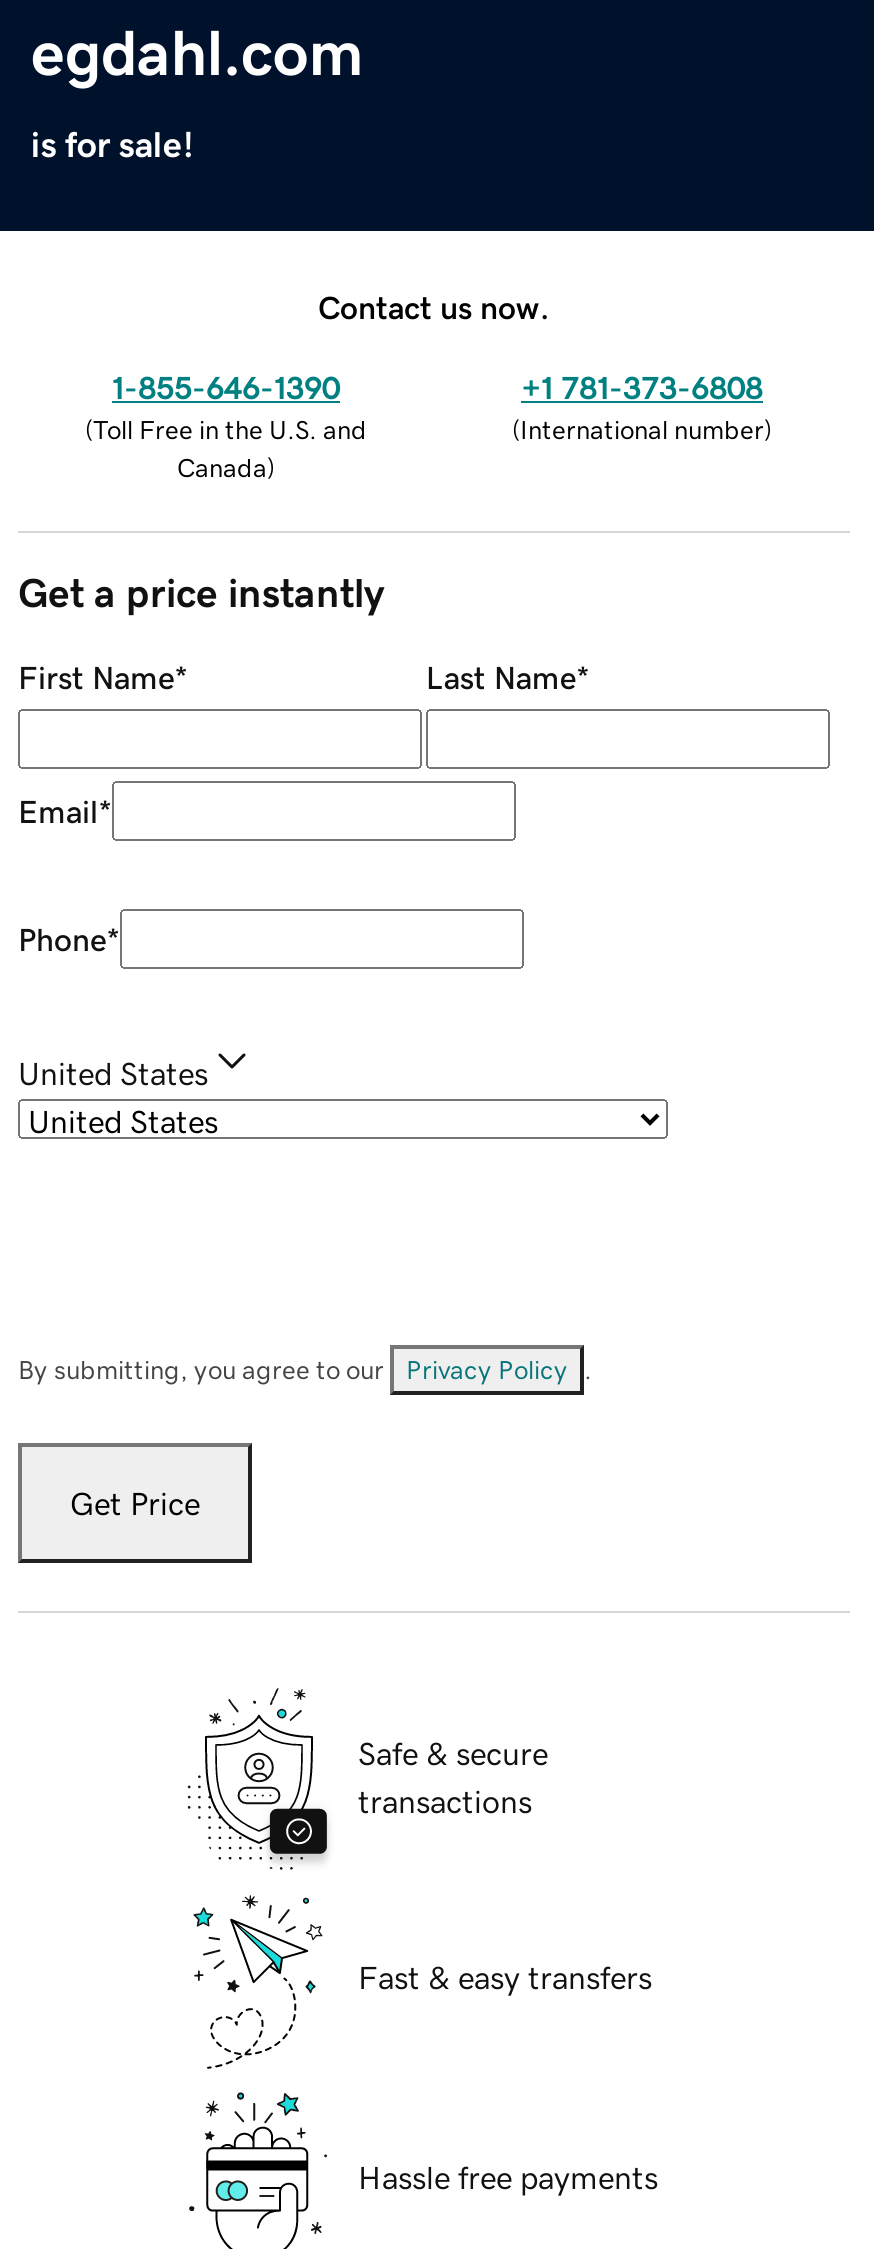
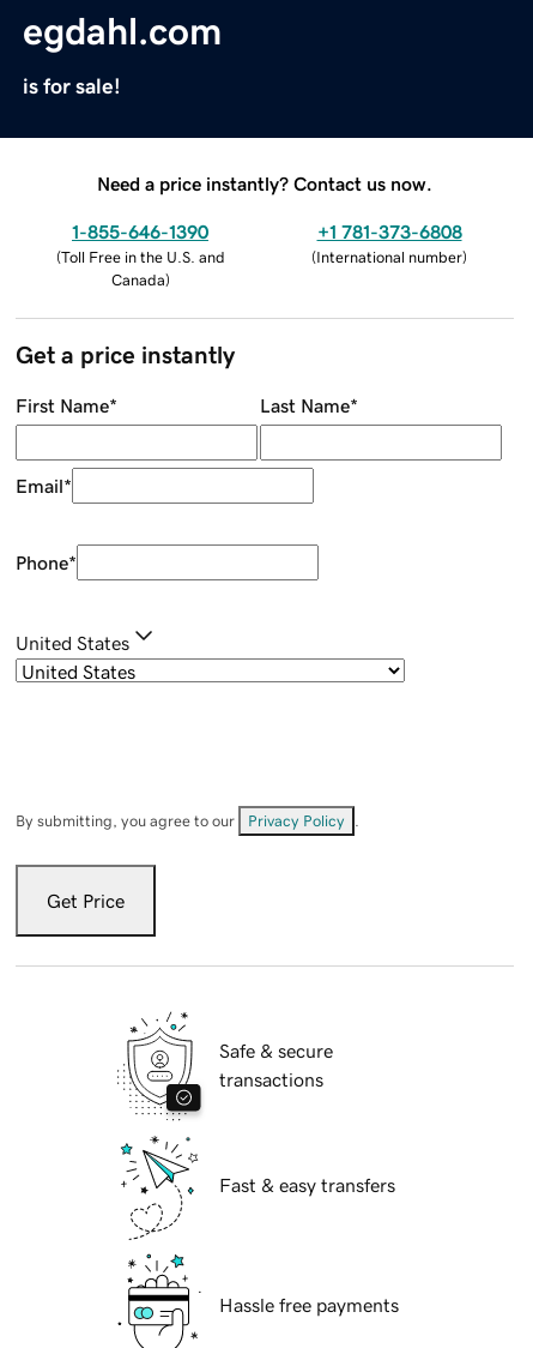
[318,290,550,322] Contact us now. -> [97,173,432,193] Need a price instantly? Contact us now.

